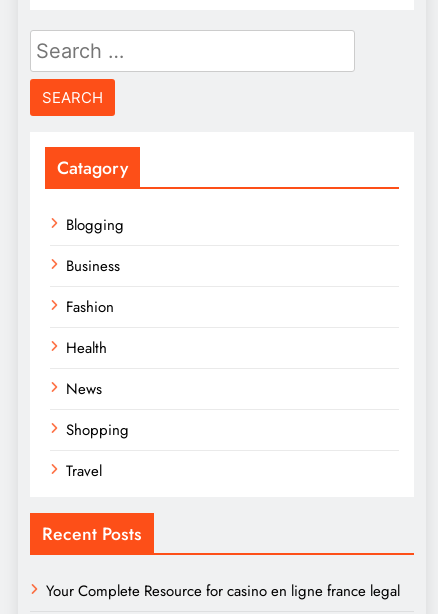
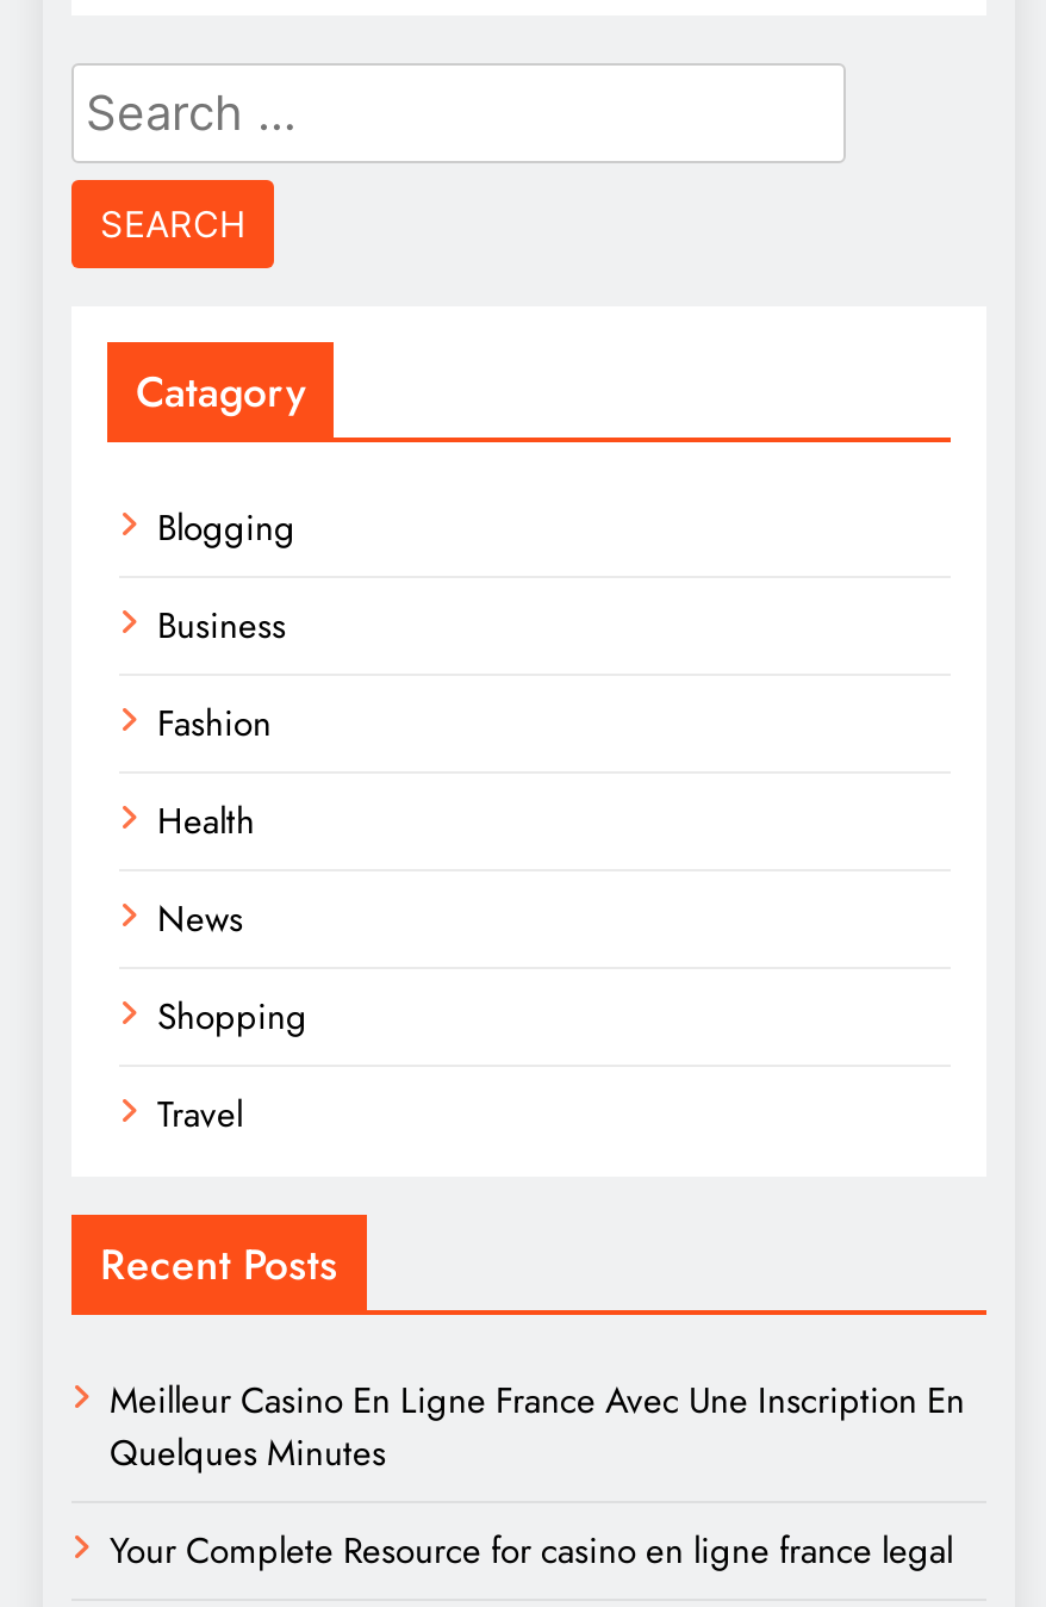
none -> [110,1374,965,1479] Meilleur Casino En Ligne France Avec Une Inscription En | Quelques Minutes

